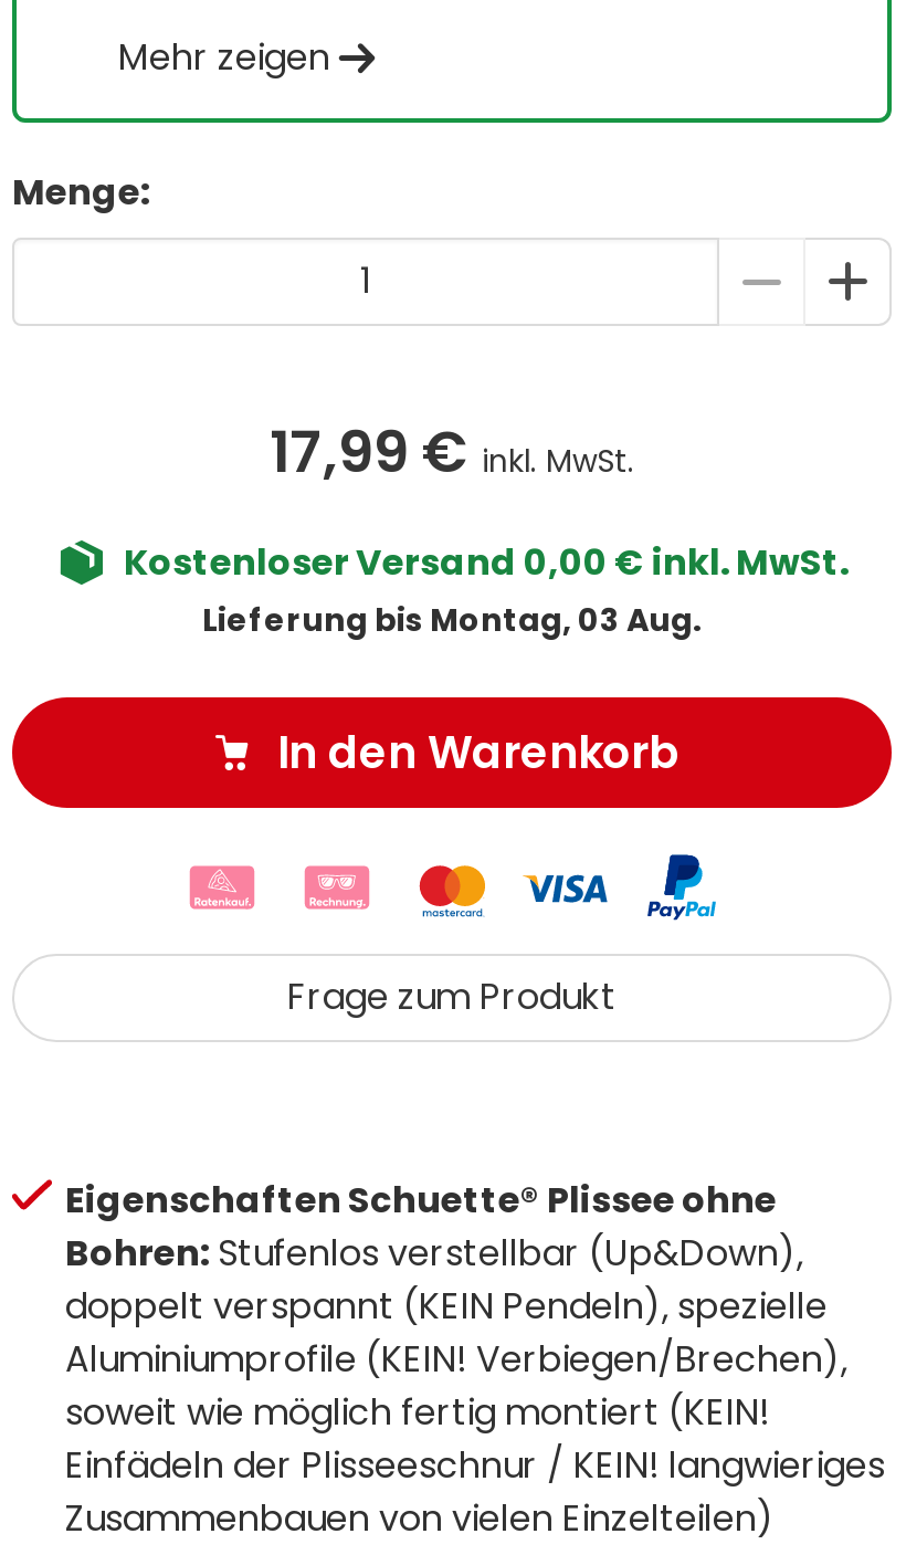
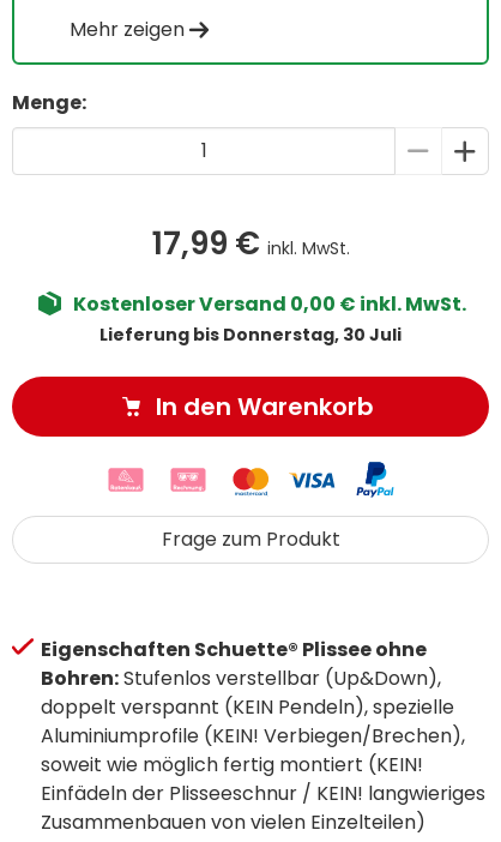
[202,598,702,642] Lieferung bis Montag, 03 Aug. -> [99,323,402,347] Lieferung bis Donnerstag, 30 Juli

